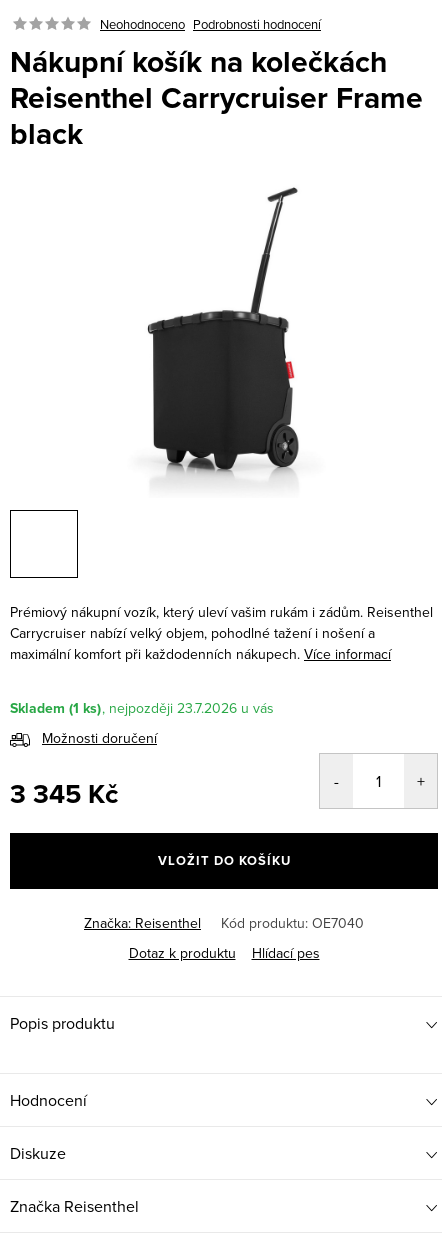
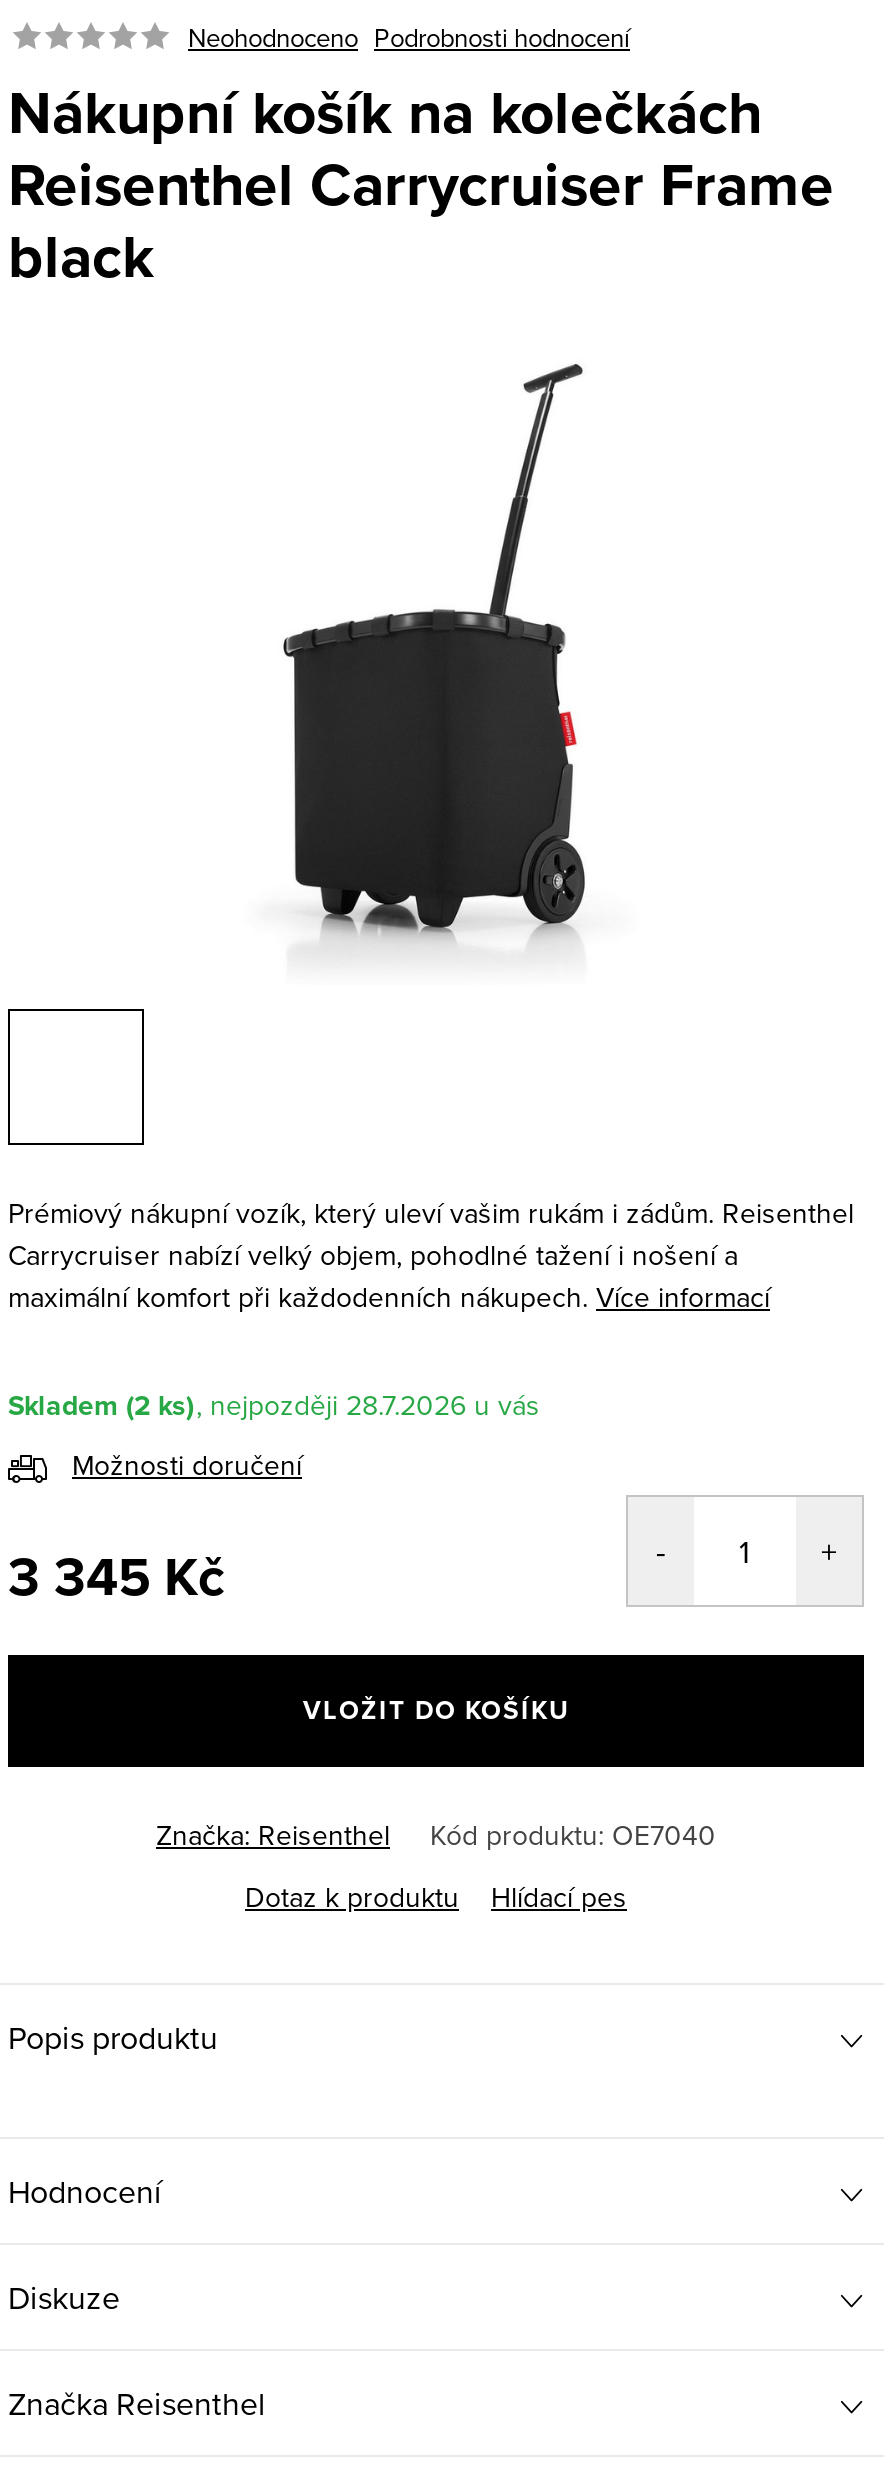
[10,698,101,718] Skladem (1 ks) -> [8,1385,194,1427] Skladem (2 ks)
[173,698,241,718] 23.7.2026 -> [338,1385,474,1425] 28.7.2026

